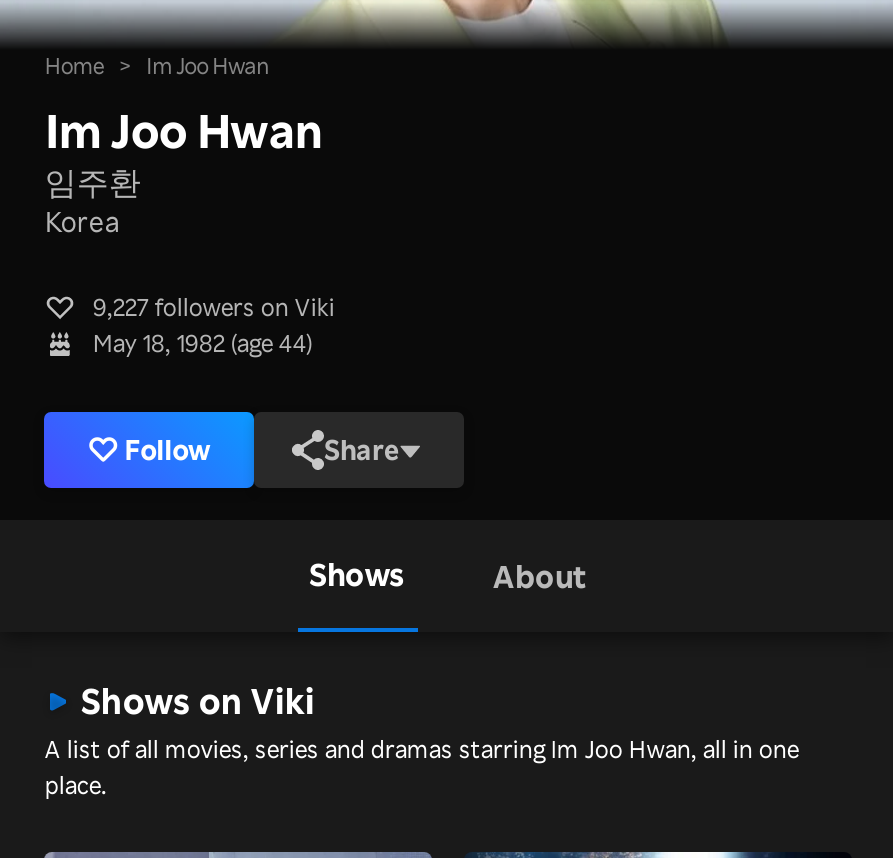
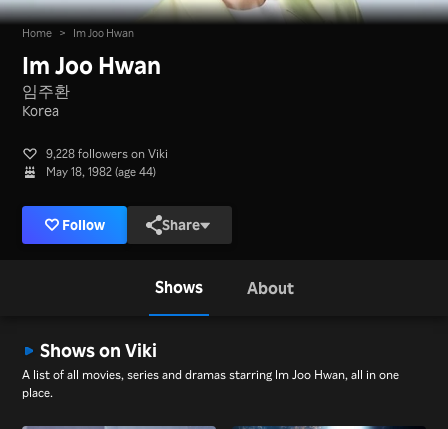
[93,292,335,322] 9,227 followers on Viki -> [46,146,168,161] 9,228 followers on Viki

